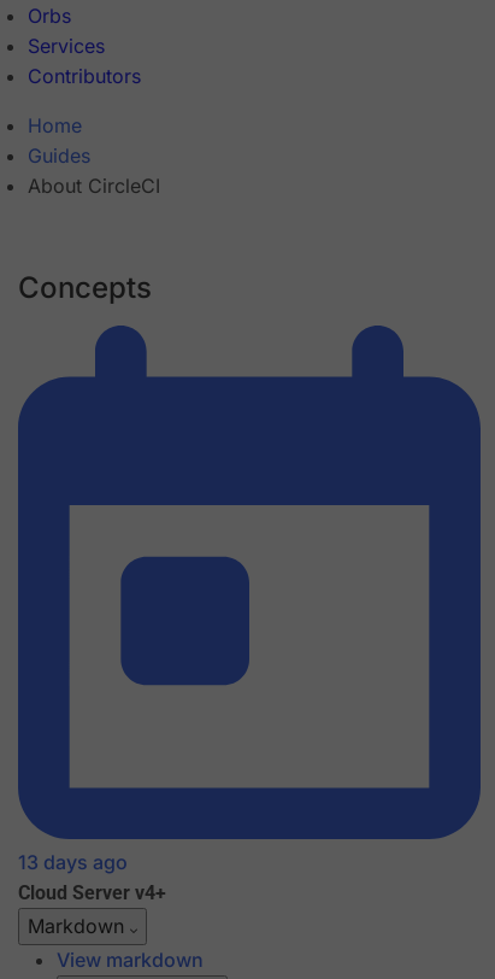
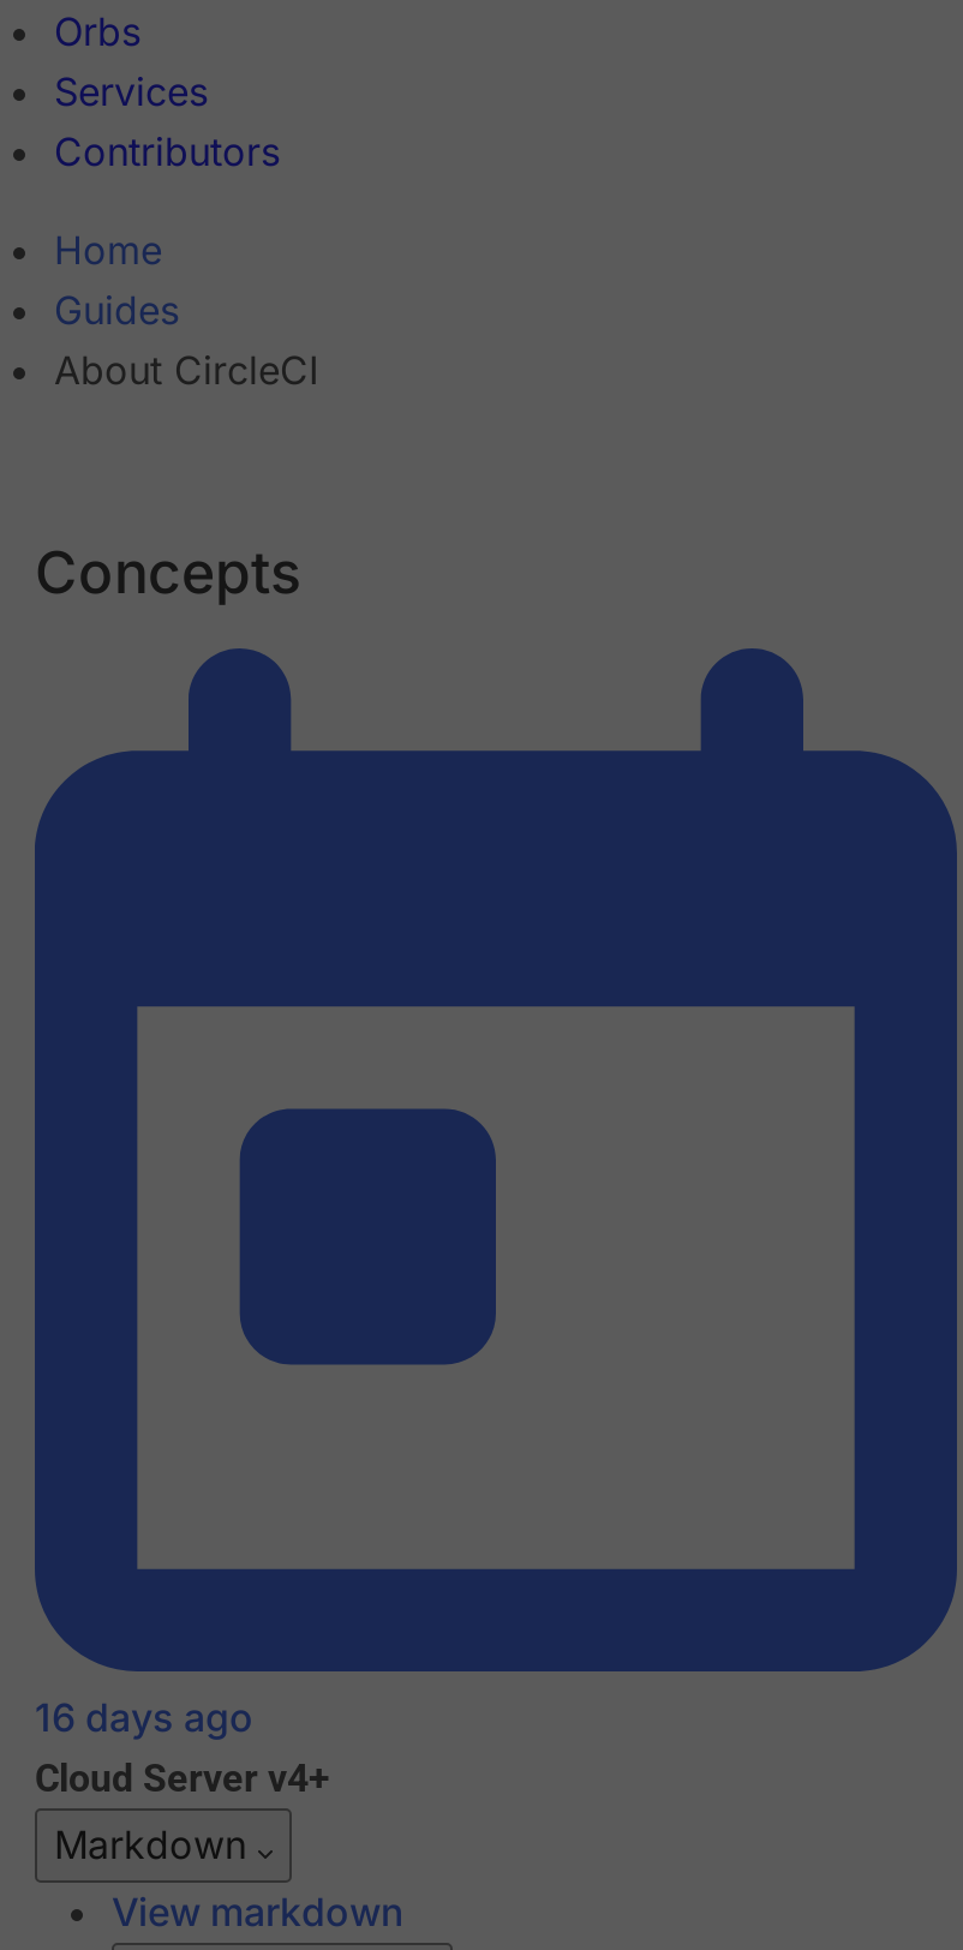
[18,851,128,875] 13 days ago -> [35,1694,253,1742] 16 days ago

